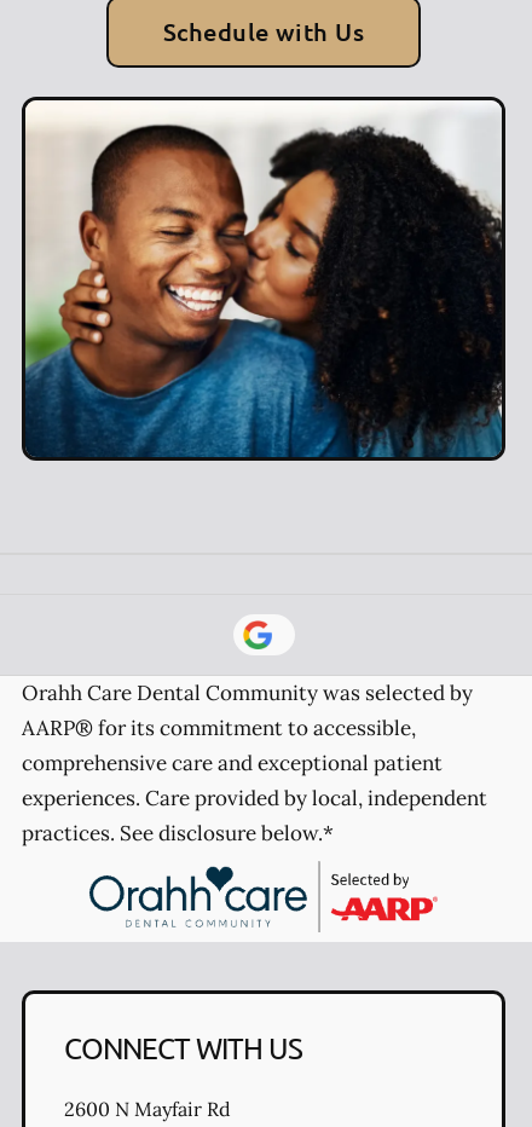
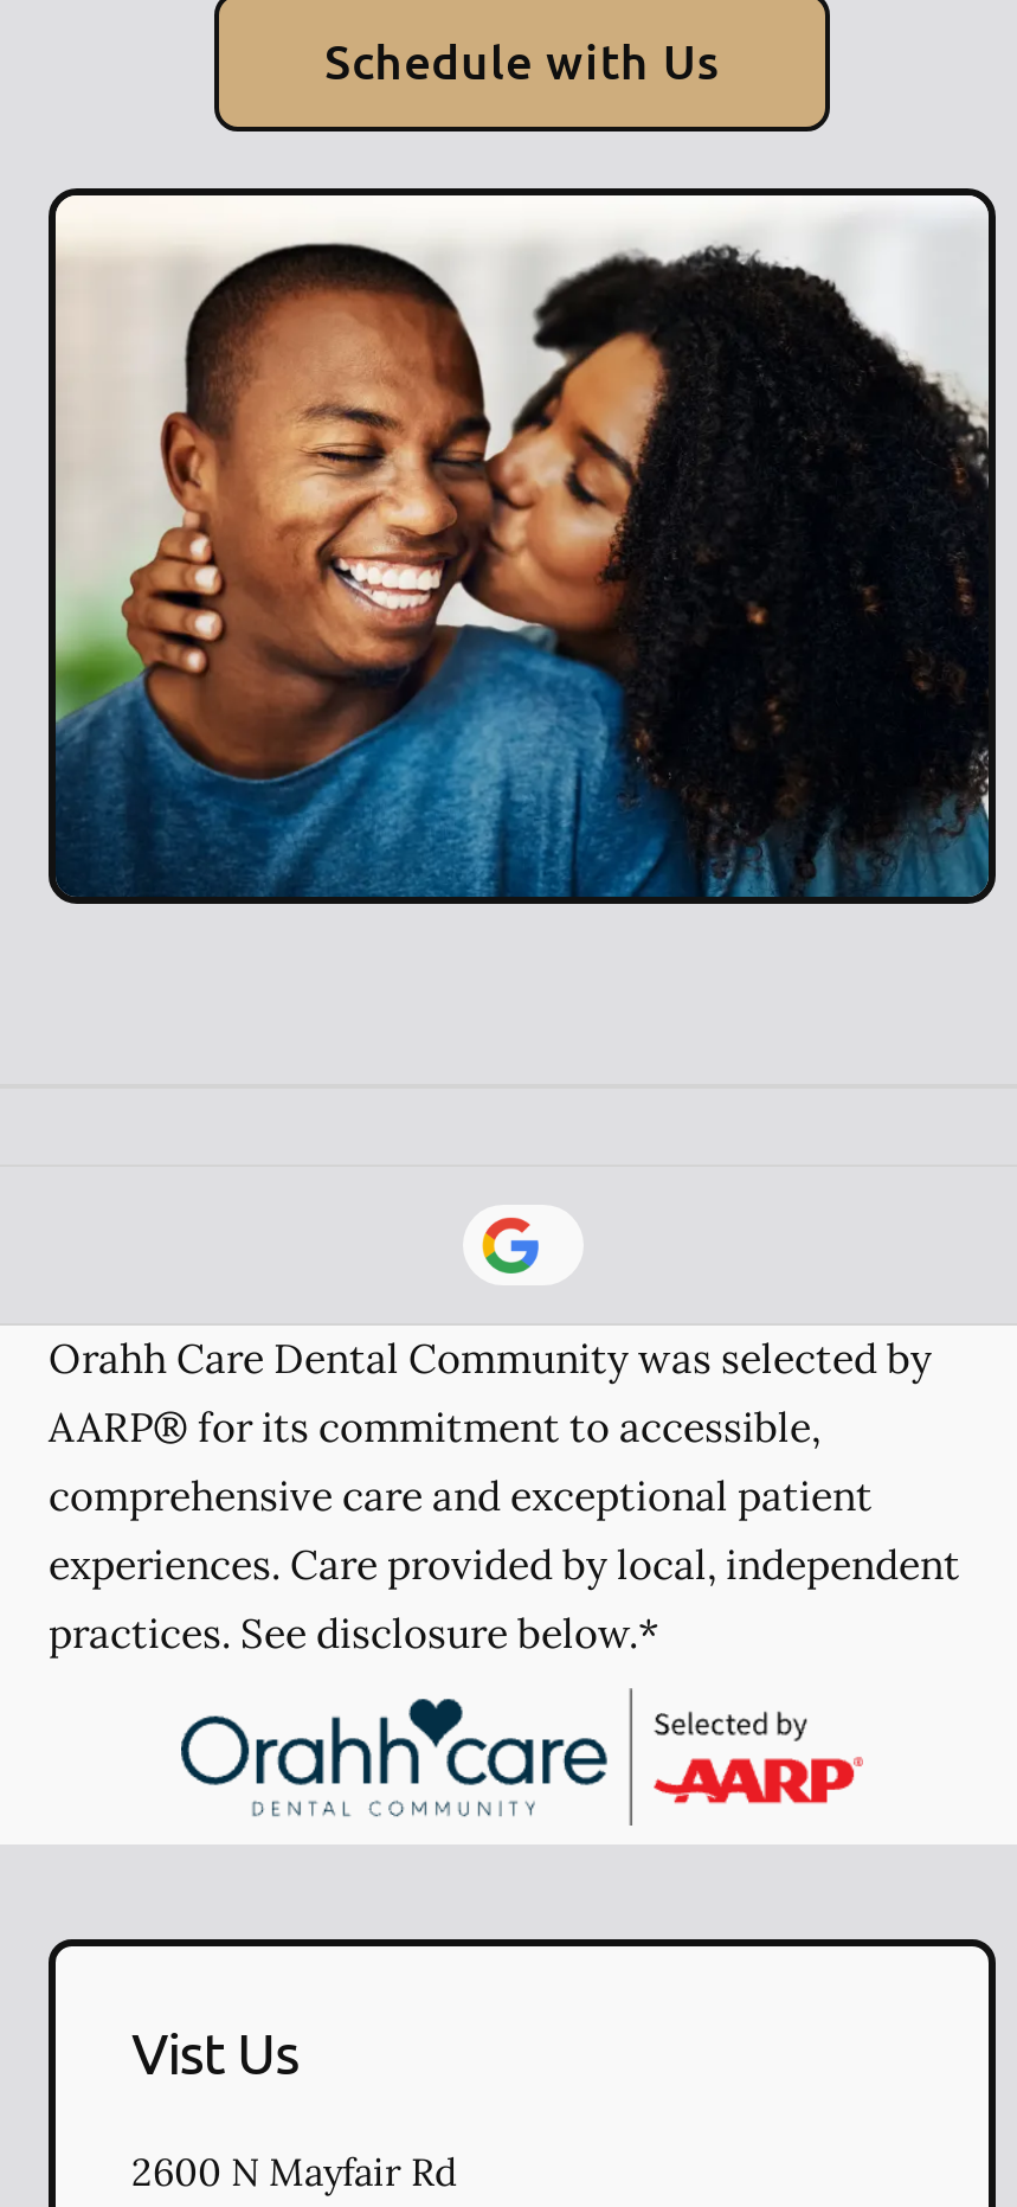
[64,1030,303,1065] CONNECT WITH US -> [131,2018,299,2087] Vist Us

